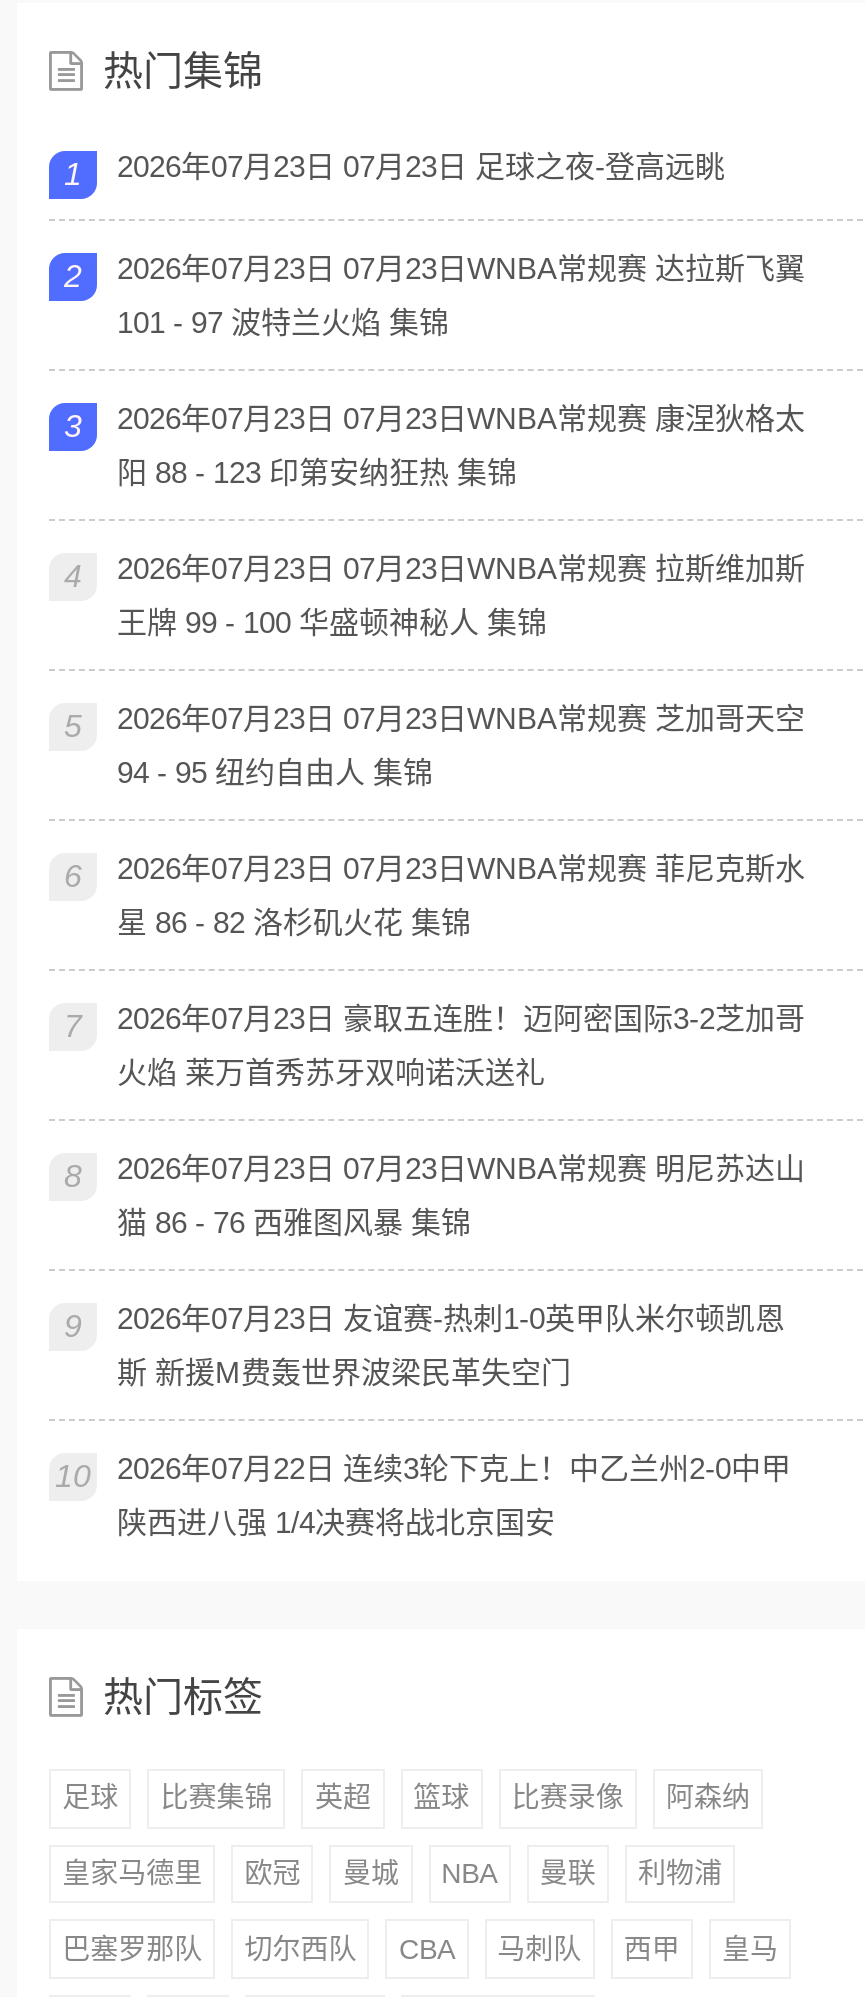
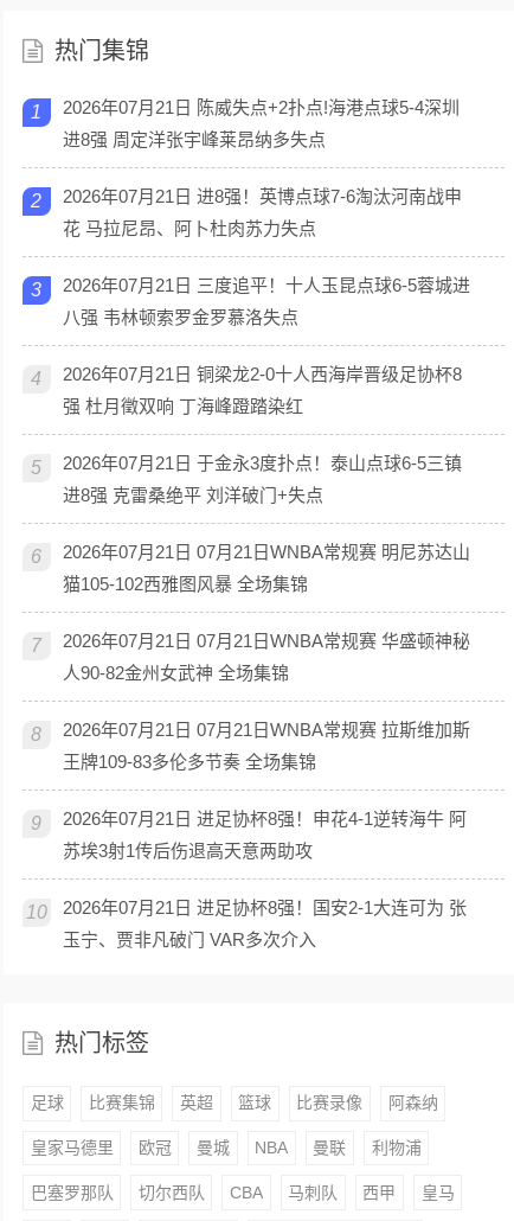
[117,148,725,182] 2026年07月23日 07月23日 足球之夜-登高远眺 -> [63,97,460,149] 2026年07月21日 陈威失点+2扑点!海港点球5-4深圳 | 进8强 周定洋张宇峰莱昂纳多失点
[117,250,805,284] 2026年07月23日 07月23日WNBA常规赛 达拉斯飞翼 -> [63,186,462,206] 2026年07月21日 进8强！英博点球7-6淘汰河南战申
[117,304,449,338] 101 - 97 波特兰火焰 集锦 -> [63,218,316,238] 花 马拉尼昂、阿卜杜肉苏力失点
[117,400,805,434] 2026年07月23日 07月23日WNBA常规赛 康涅狄格太 -> [63,275,470,295] 2026年07月21日 三度追平！十人玉昆点球6-5蓉城进
[117,454,517,488] 阳 88 - 123 印第安纳狂热 集锦 -> [63,307,298,327] 八强 韦林顿索罗金罗慕洛失点
[117,550,805,584] 2026年07月23日 07月23日WNBA常规赛 拉斯维加斯 -> [63,364,462,384] 2026年07月21日 铜梁龙2-0十人西海岸晋级足协杯8
[117,604,547,638] 王牌 99 - 100 华盛顿神秘人 集锦 -> [63,396,303,416] 强 杜月徵双响 丁海峰蹬踏染红
[117,700,805,734] 2026年07月23日 07月23日WNBA常规赛 芝加哥天空 -> [63,452,462,473] 2026年07月21日 于金永3度扑点！泰山点球6-5三镇
[117,754,433,788] 94 - 95 纽约自由人 集锦 -> [63,484,323,505] 进8强 克雷桑绝平 刘洋破门+失点
[117,850,805,884] 2026年07月23日 07月23日WNBA常规赛 菲尼克斯水 -> [63,541,470,562] 2026年07月21日 07月21日WNBA常规赛 明尼苏达山
[117,904,471,938] 星 86 - 82 洛杉矶火花 集锦 -> [63,573,308,594] 猫105-102西雅图风暴 全场集锦
[117,1000,805,1034] 2026年07月23日 豪取五连胜！迈阿密国际3-2芝加哥 -> [63,630,470,650] 2026年07月21日 07月21日WNBA常规赛 华盛顿神秘
[117,1054,545,1088] 火焰 莱万首秀苏牙双响诺沃送礼 -> [63,662,289,682] 人90-82金州女武神 全场集锦
[117,1150,805,1184] 2026年07月23日 07月23日WNBA常规赛 明尼苏达山 -> [63,719,470,739] 2026年07月21日 07月21日WNBA常规赛 拉斯维加斯
[117,1204,471,1238] 猫 86 - 76 西雅图风暴 集锦 -> [63,751,316,771] 王牌109-83多伦多节奏 全场集锦
[117,1300,785,1334] 2026年07月23日 友谊赛-热刺1-0英甲队米尔顿凯恩 -> [63,808,467,828] 2026年07月21日 进足协杯8强！申花4-1逆转海牛 阿
[117,1354,571,1388] 斯 新援M费轰世界波梁民革失空门 -> [63,840,313,860] 苏埃3射1传后伤退高天意两助攻
[117,1450,791,1484] 2026年07月22日 连续3轮下克上！中乙兰州2-0中甲 -> [63,897,467,917] 2026年07月21日 进足协杯8强！国安2-1大连可为 张
[117,1504,555,1538] 陕西进八强 1/4决赛将战北京国安 -> [63,929,316,949] 玉宁、贾非凡破门 VAR多次介入

